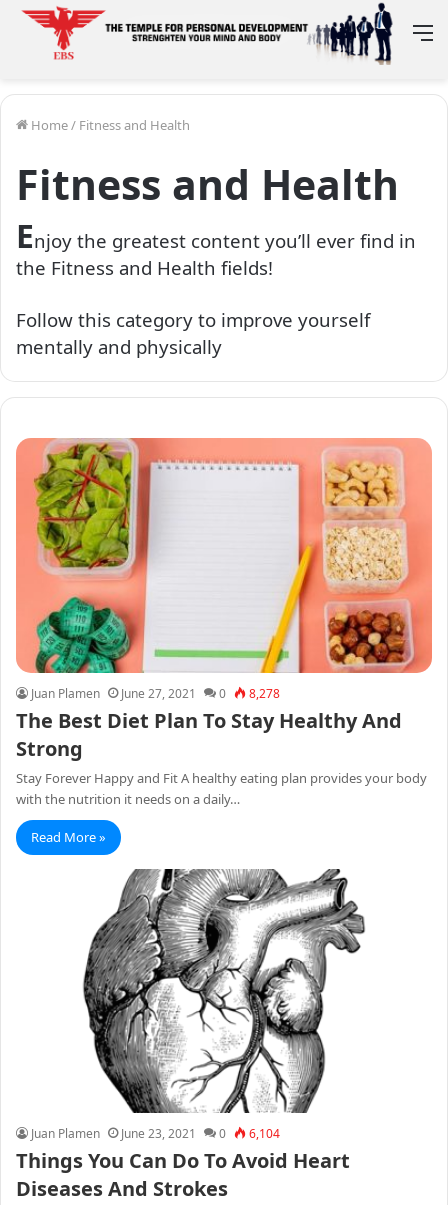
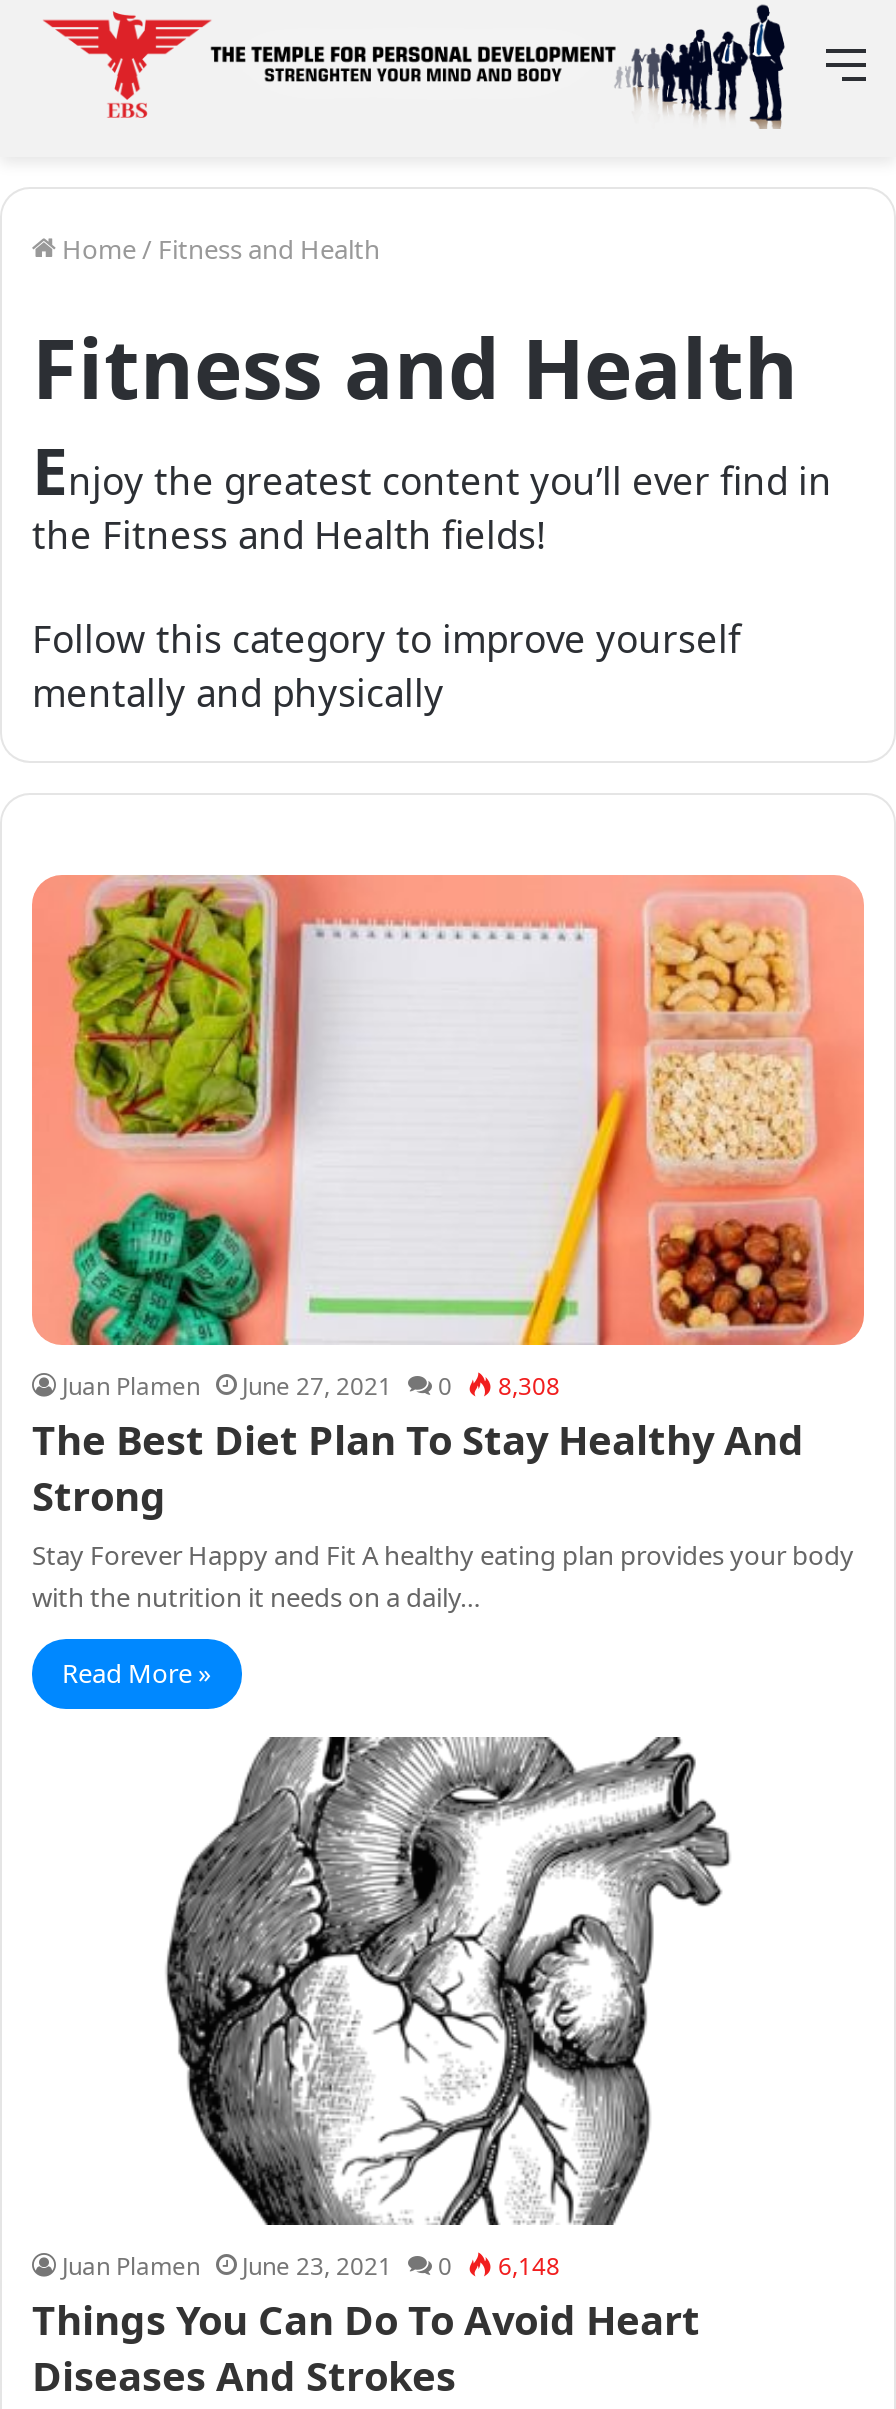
[31,685,280,702] Juan Plamen June 27, 2021 0 8,278 -> [62,1368,560,1402] Juan Plamen June 27, 2021 0 8,308
[31,1125,280,1142] Juan Plamen June 23, 2021 0 6,104 -> [62,2248,560,2282] Juan Plamen June 23, 2021 0 6,148

